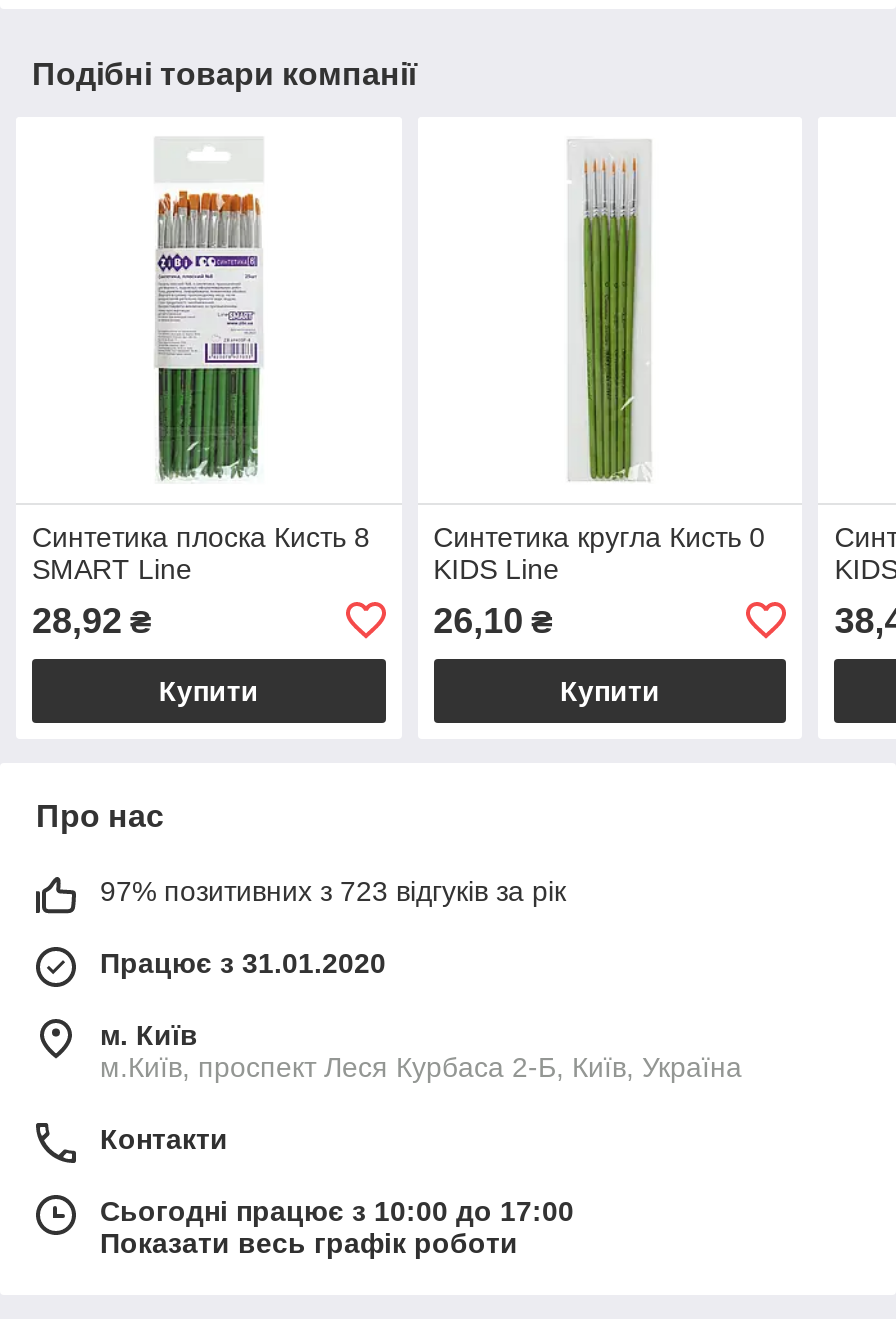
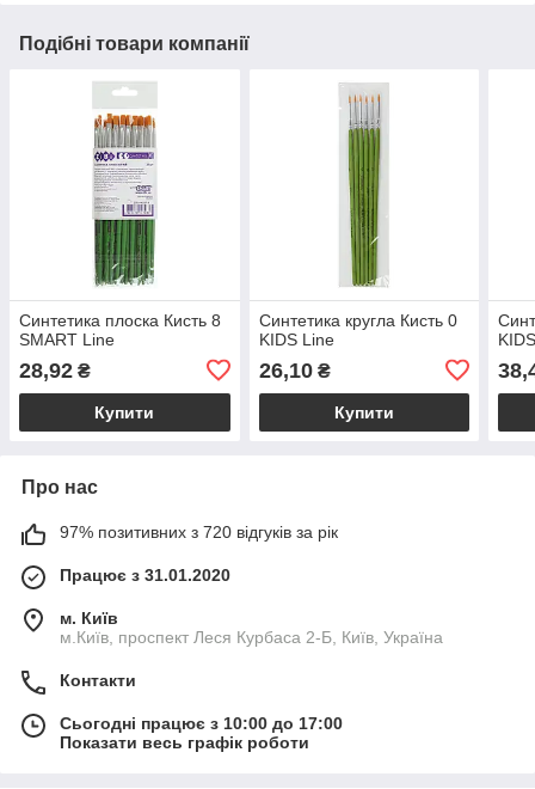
[100,875,566,907] 97% позитивних з 723 відгуків за рік -> [60,522,338,541] 97% позитивних з 720 відгуків за рік

